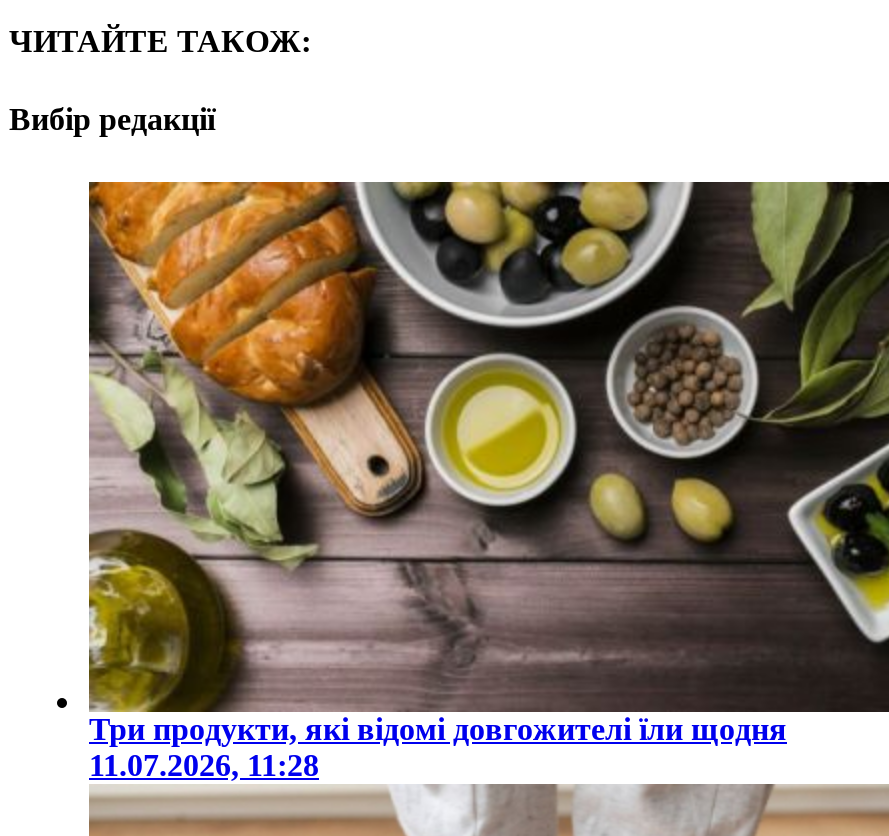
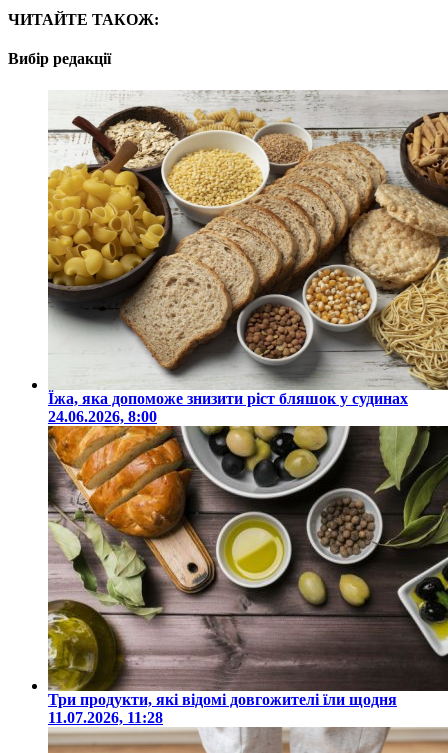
none -> [47,90,445,425] [image] | Їжа, яка допоможе знизити ріст бляшок у судинах | 24.06.2026, 8:00

